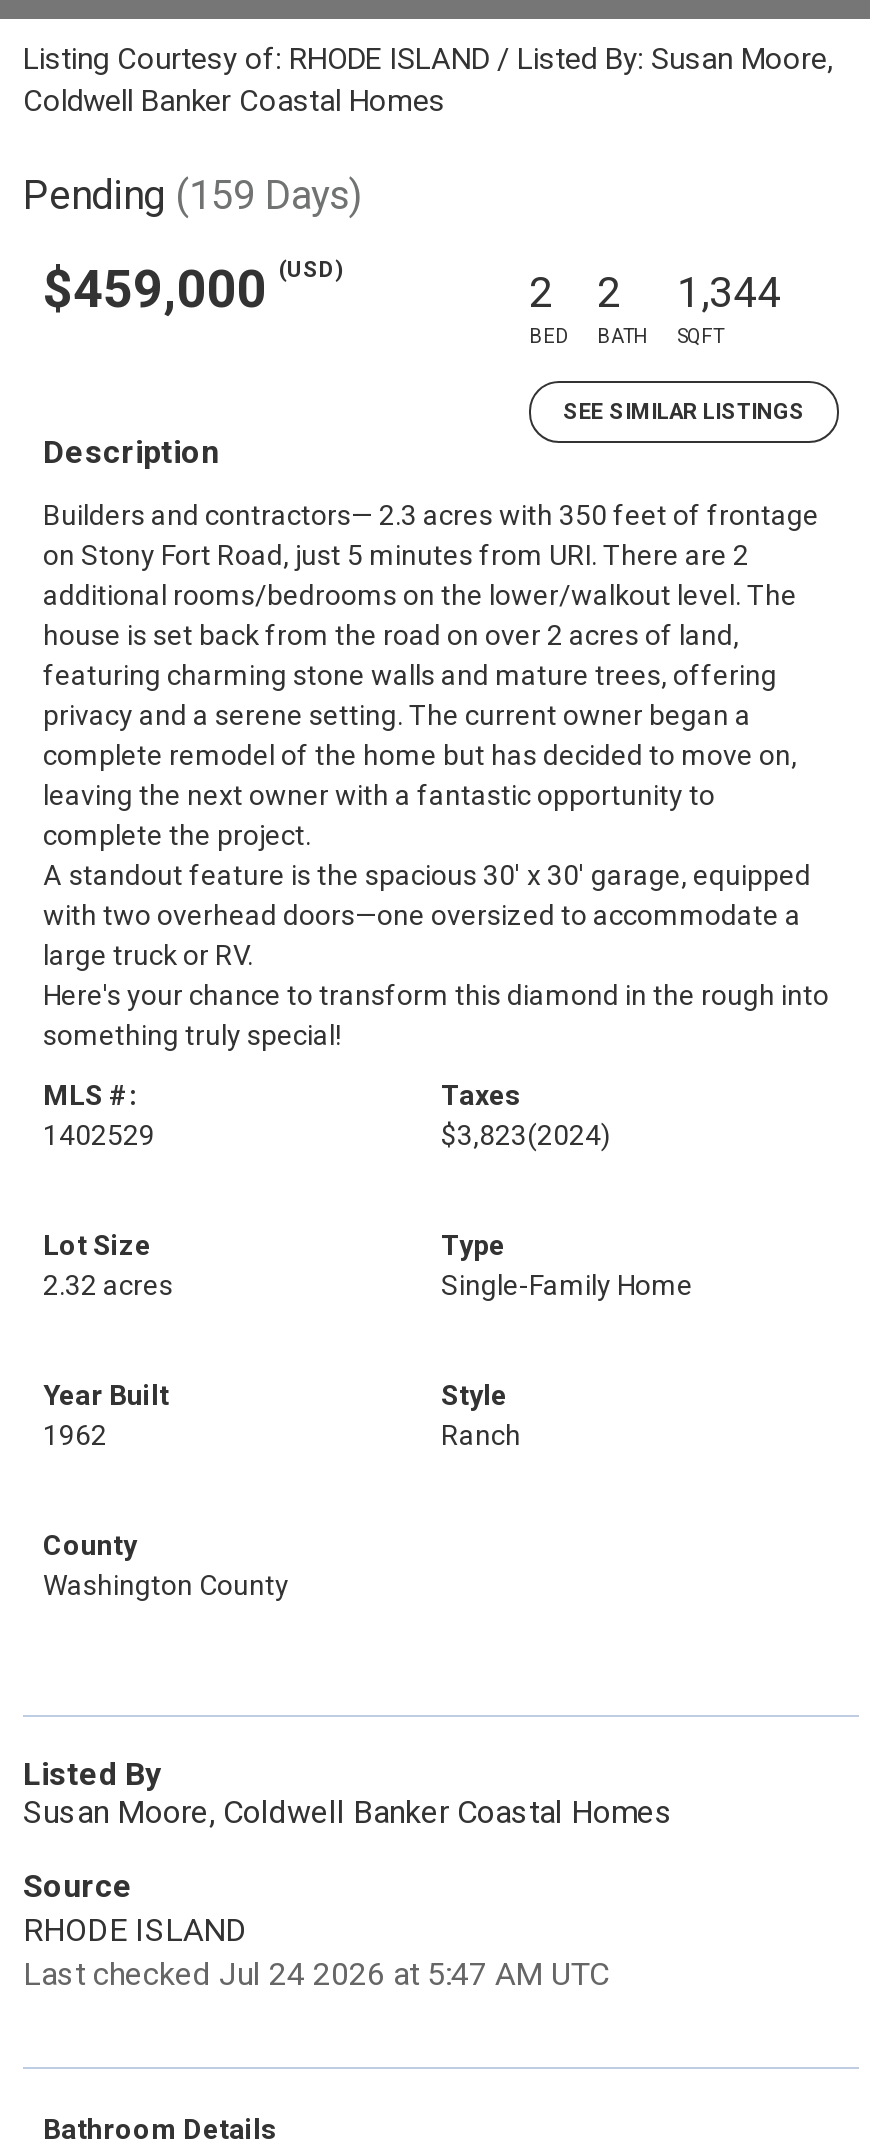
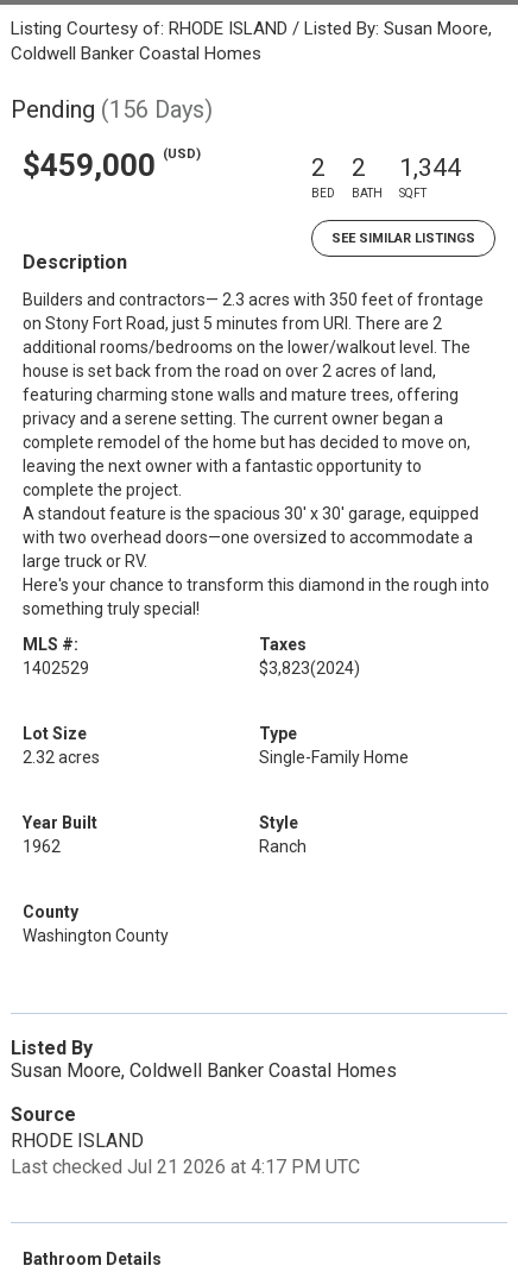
[23,171,363,219] Pending (159 Days) -> [11,95,213,124] Pending (156 Days)
[23,1955,609,1993] Last checked Jul 24 2026 at 5:47 AM UTC -> [11,1155,360,1178] Last checked Jul 21 2026 at 4:17 PM UTC

